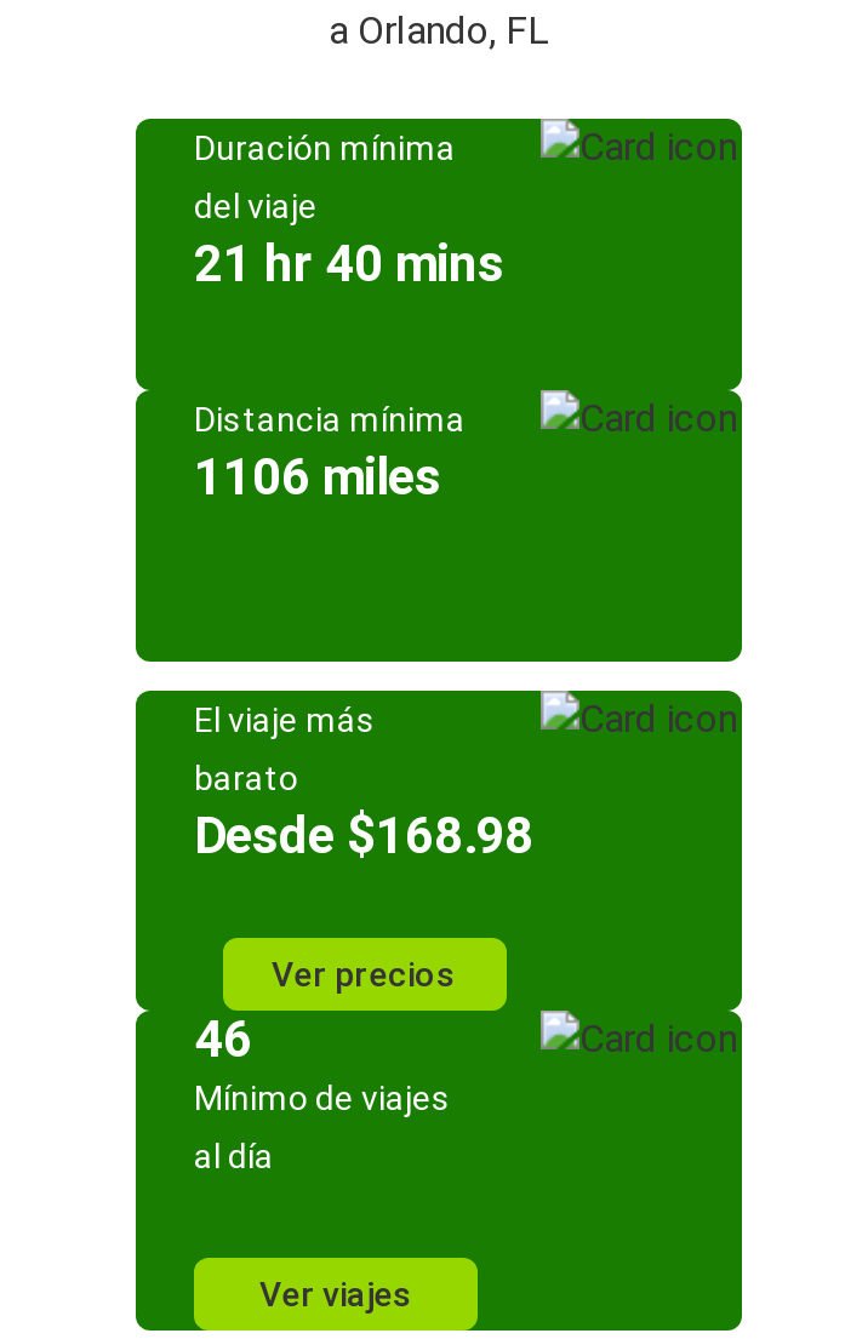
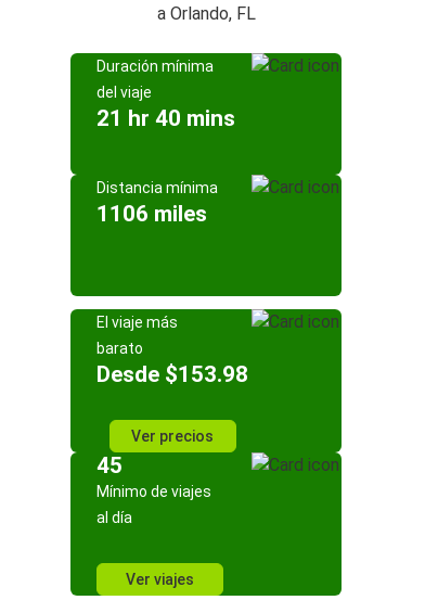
[194,807,533,865] Desde $168.98 -> [96,361,248,387] Desde $153.98
[194,1011,252,1069] 46 -> [96,452,123,478] 45

